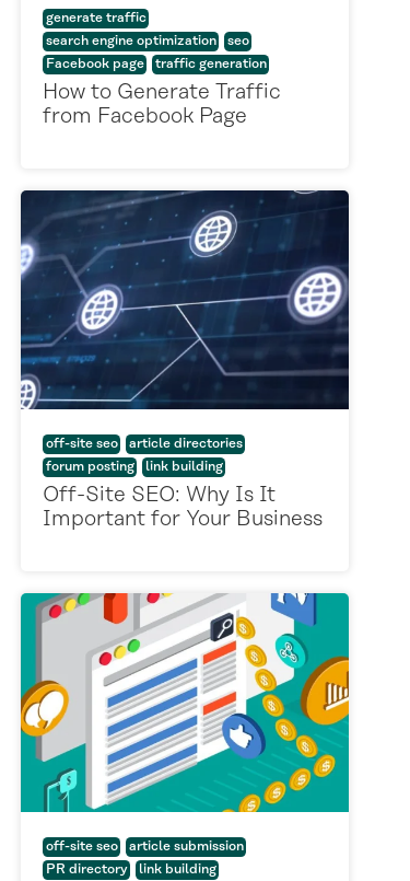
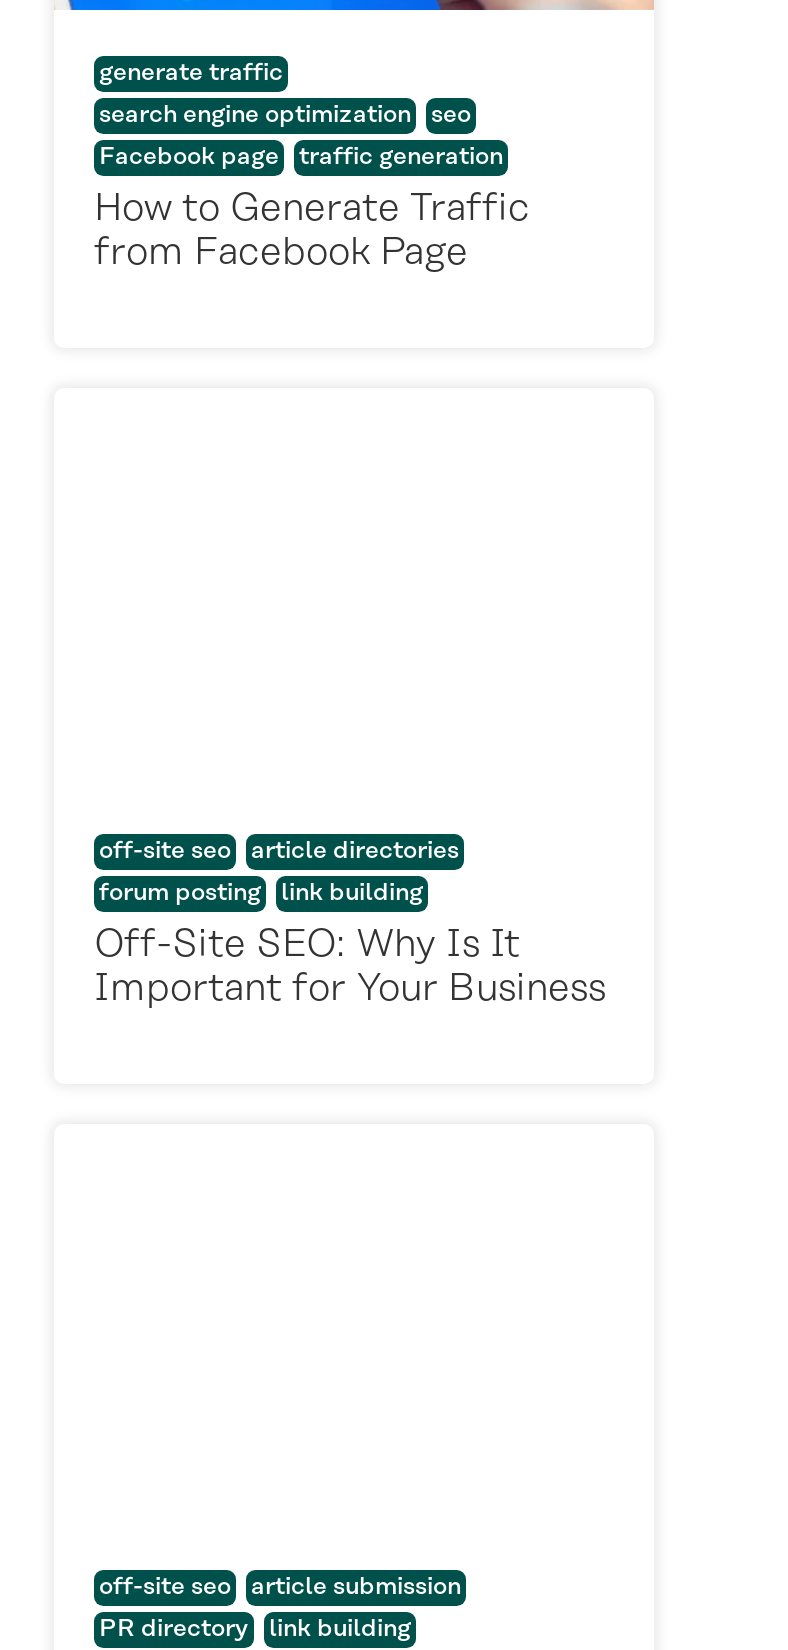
[20,189,350,410] [image] -> none
[20,592,350,813] [image] -> none

